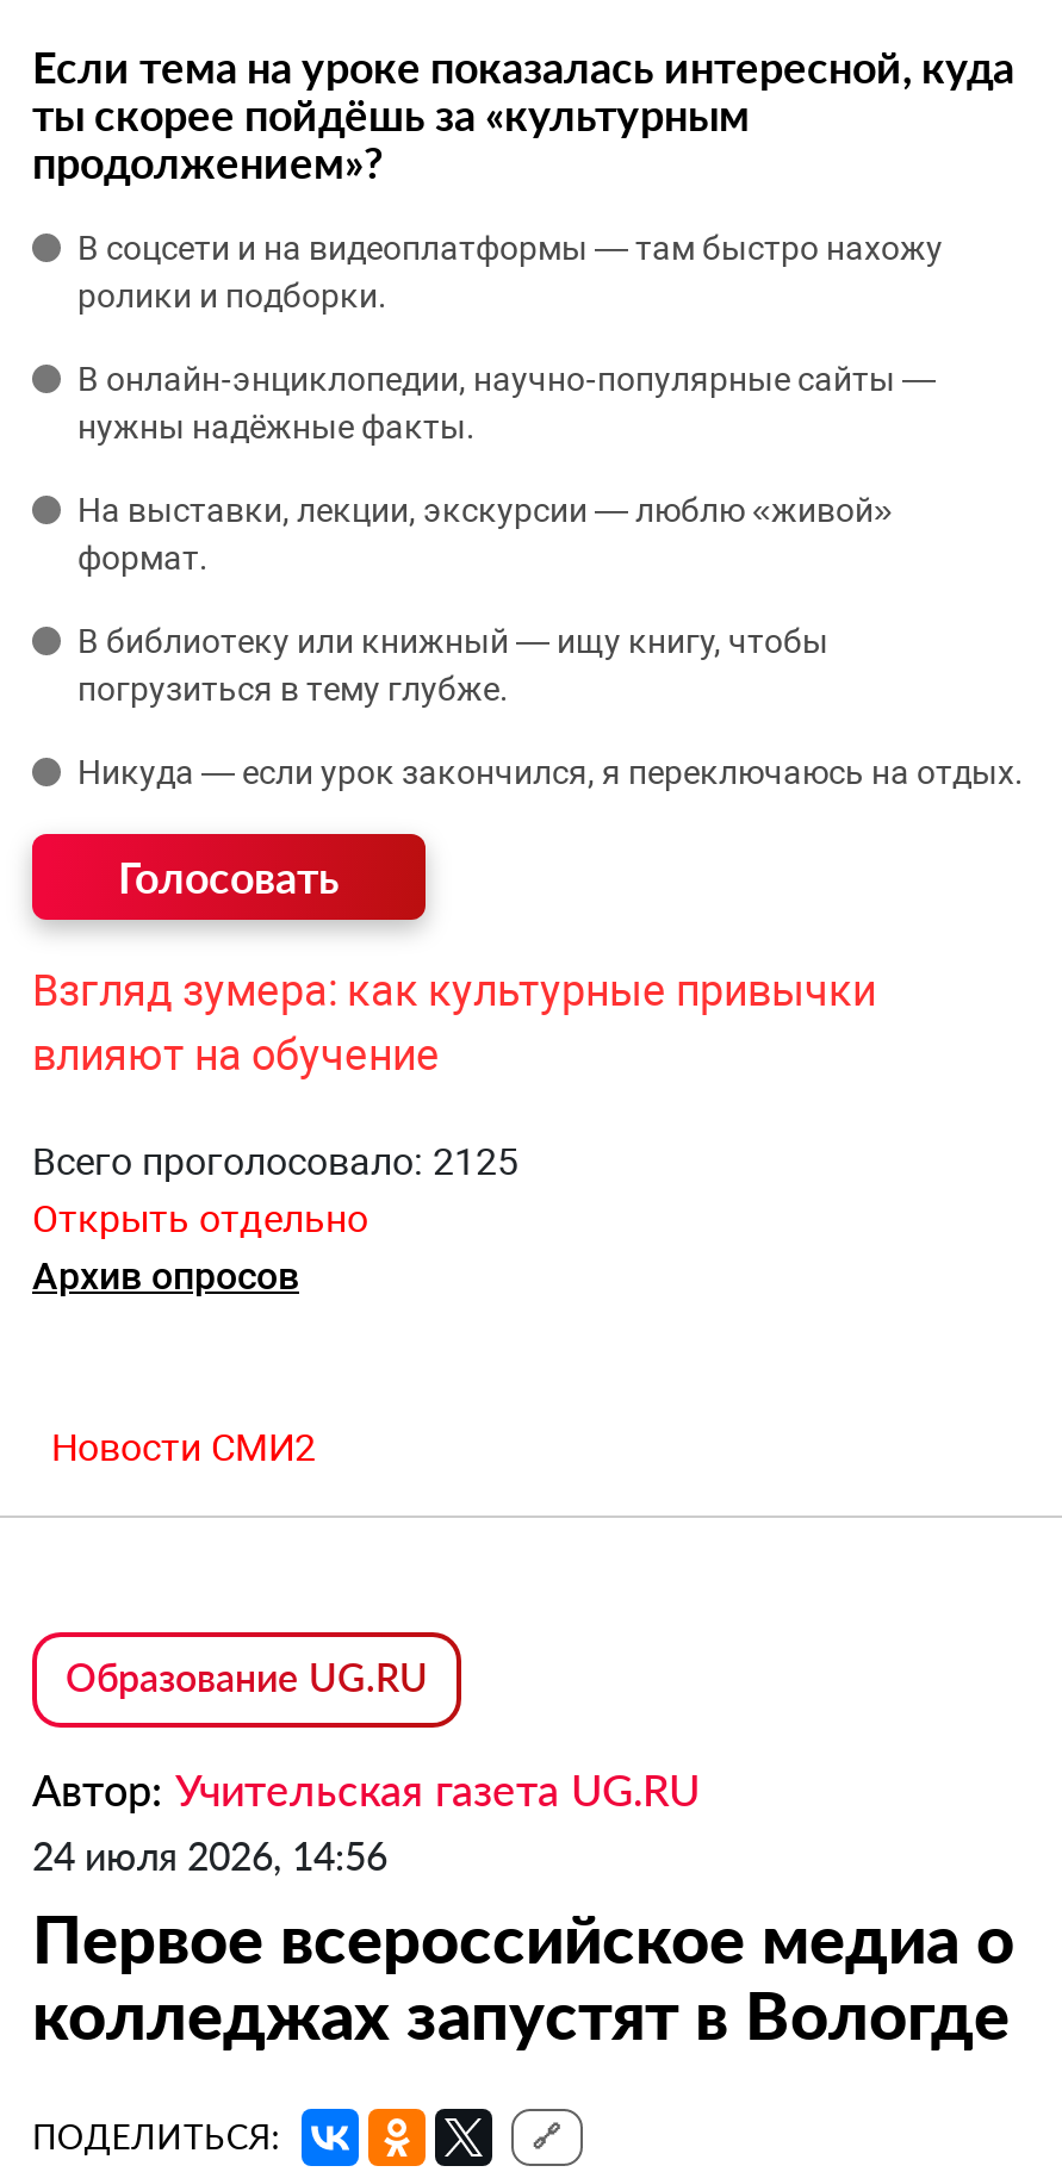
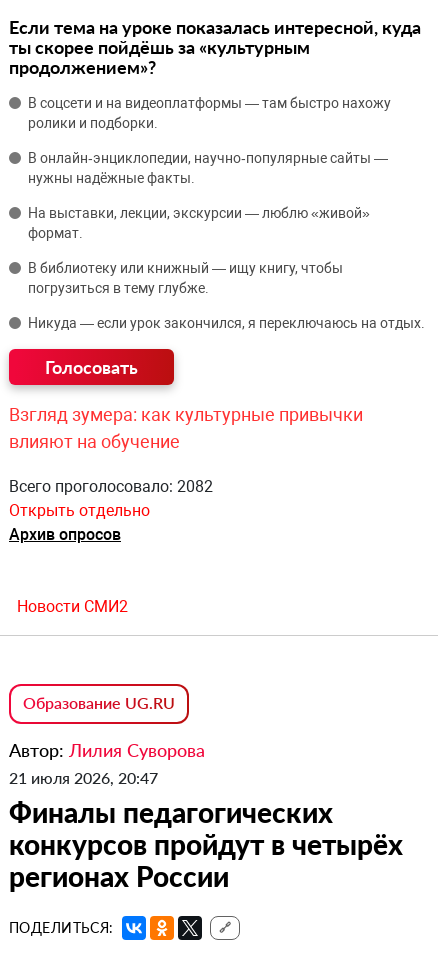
[32,1139,518,1185] Всего проголосовало: 2125 -> [9,477,213,496] Всего проголосовало: 2082
[32,1764,1014,2054] Автор: Учительская газета UG.RU | 24 июля 2026, 14:56 | Первое всероссийское медиа о | колледжах запустят в Вологде -> [9,739,403,893] Автор: Лилия Суворова | 21 июля 2026, 20:47 | Финалы педагогических | конкурсов пройдут в четырёх | регионах России

